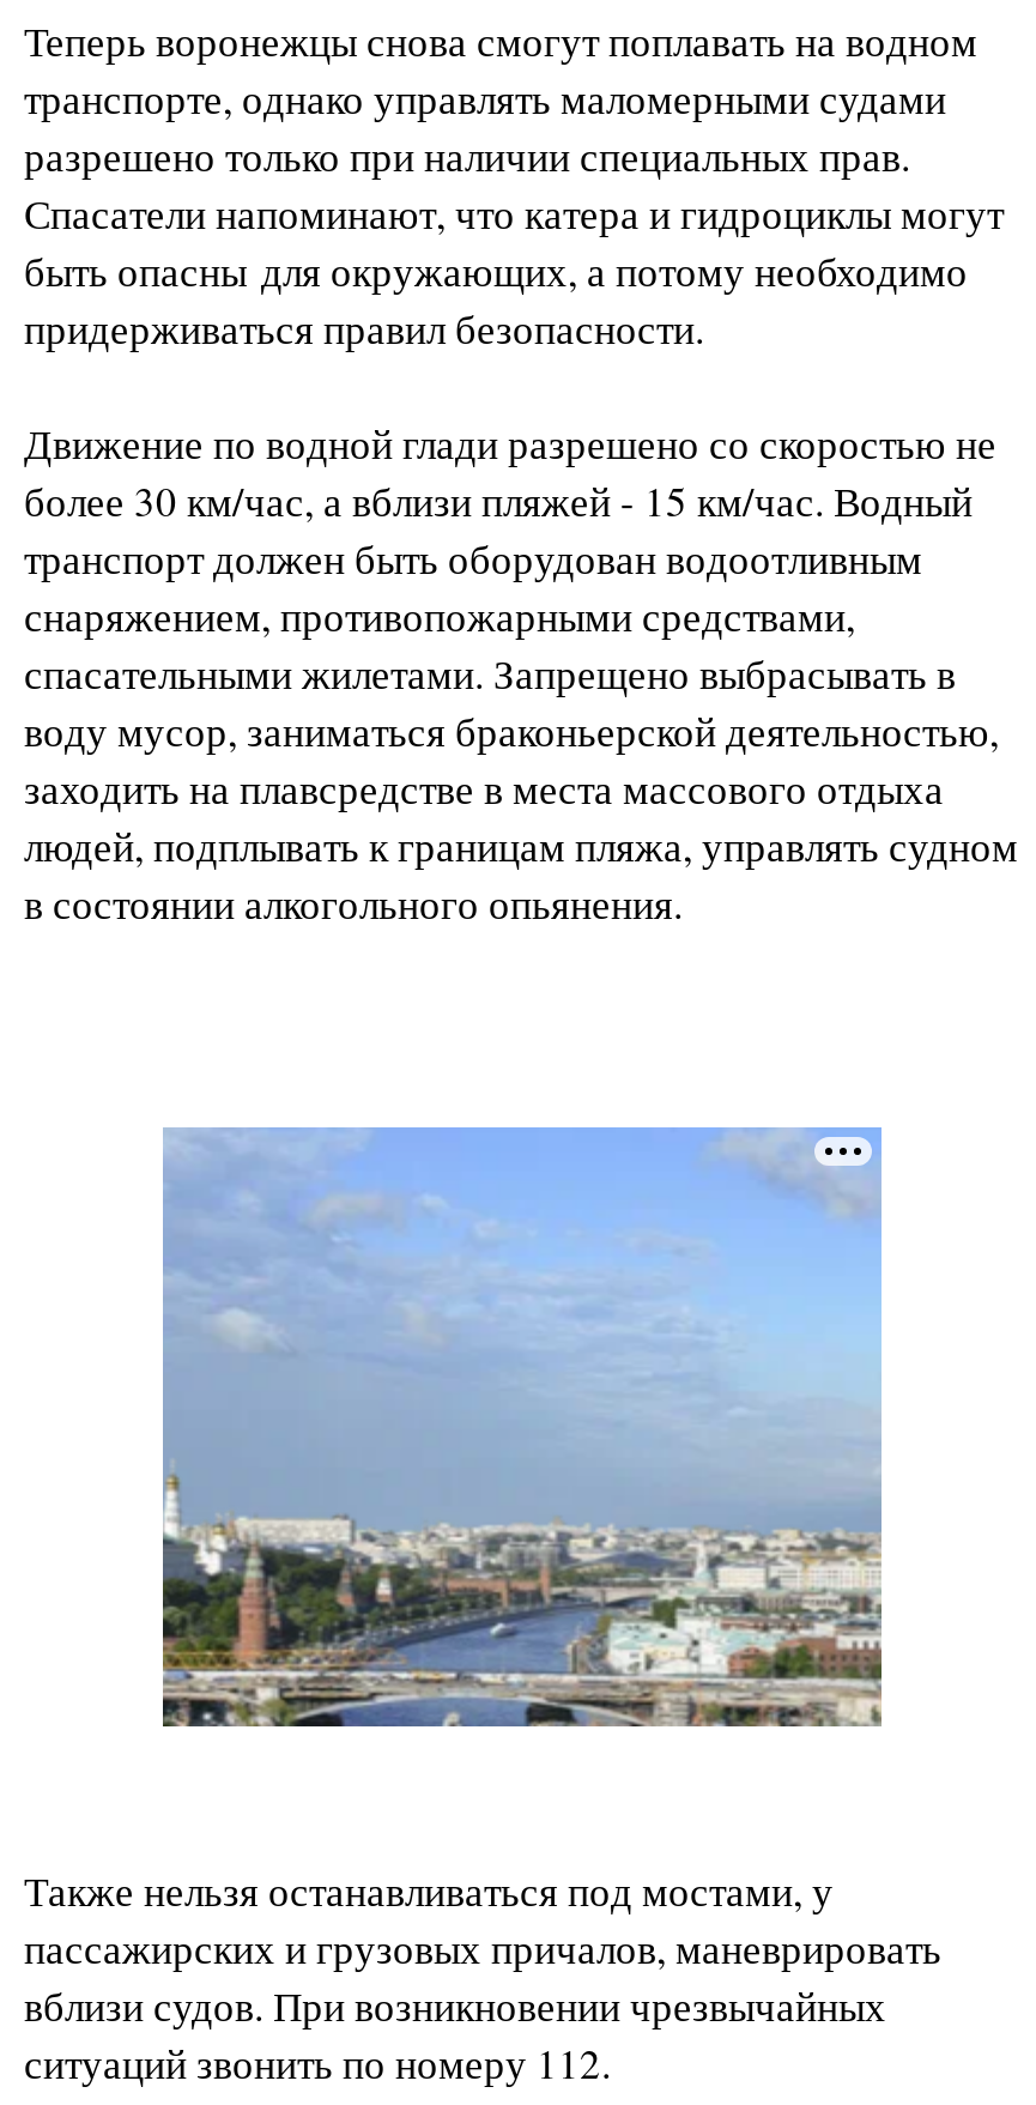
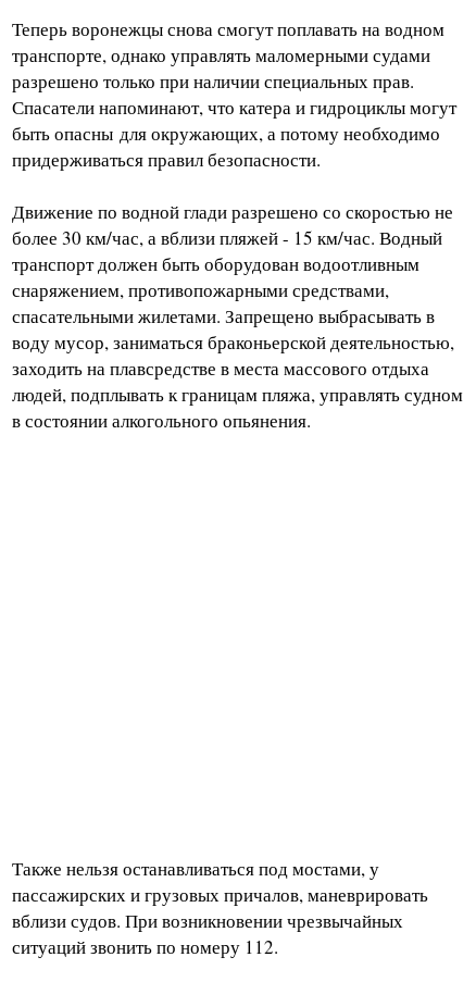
[160,1125,884,1729] [image] -> none

